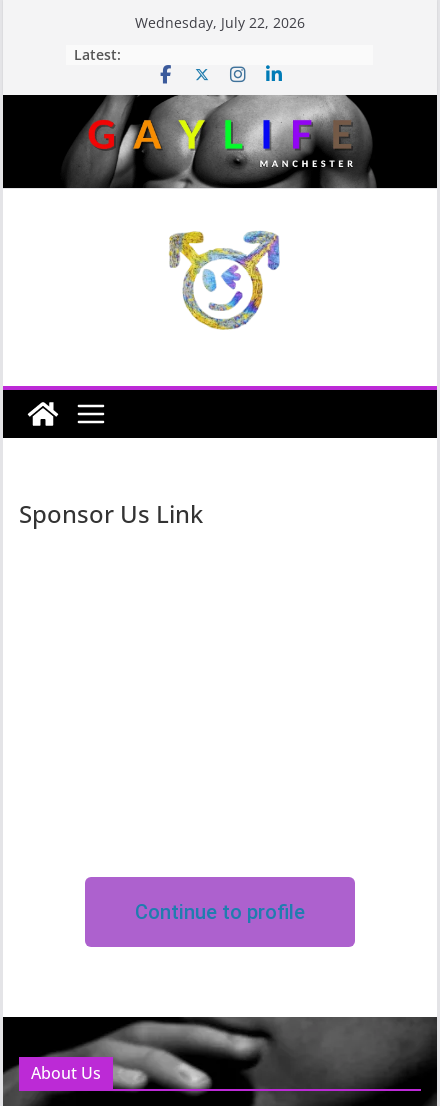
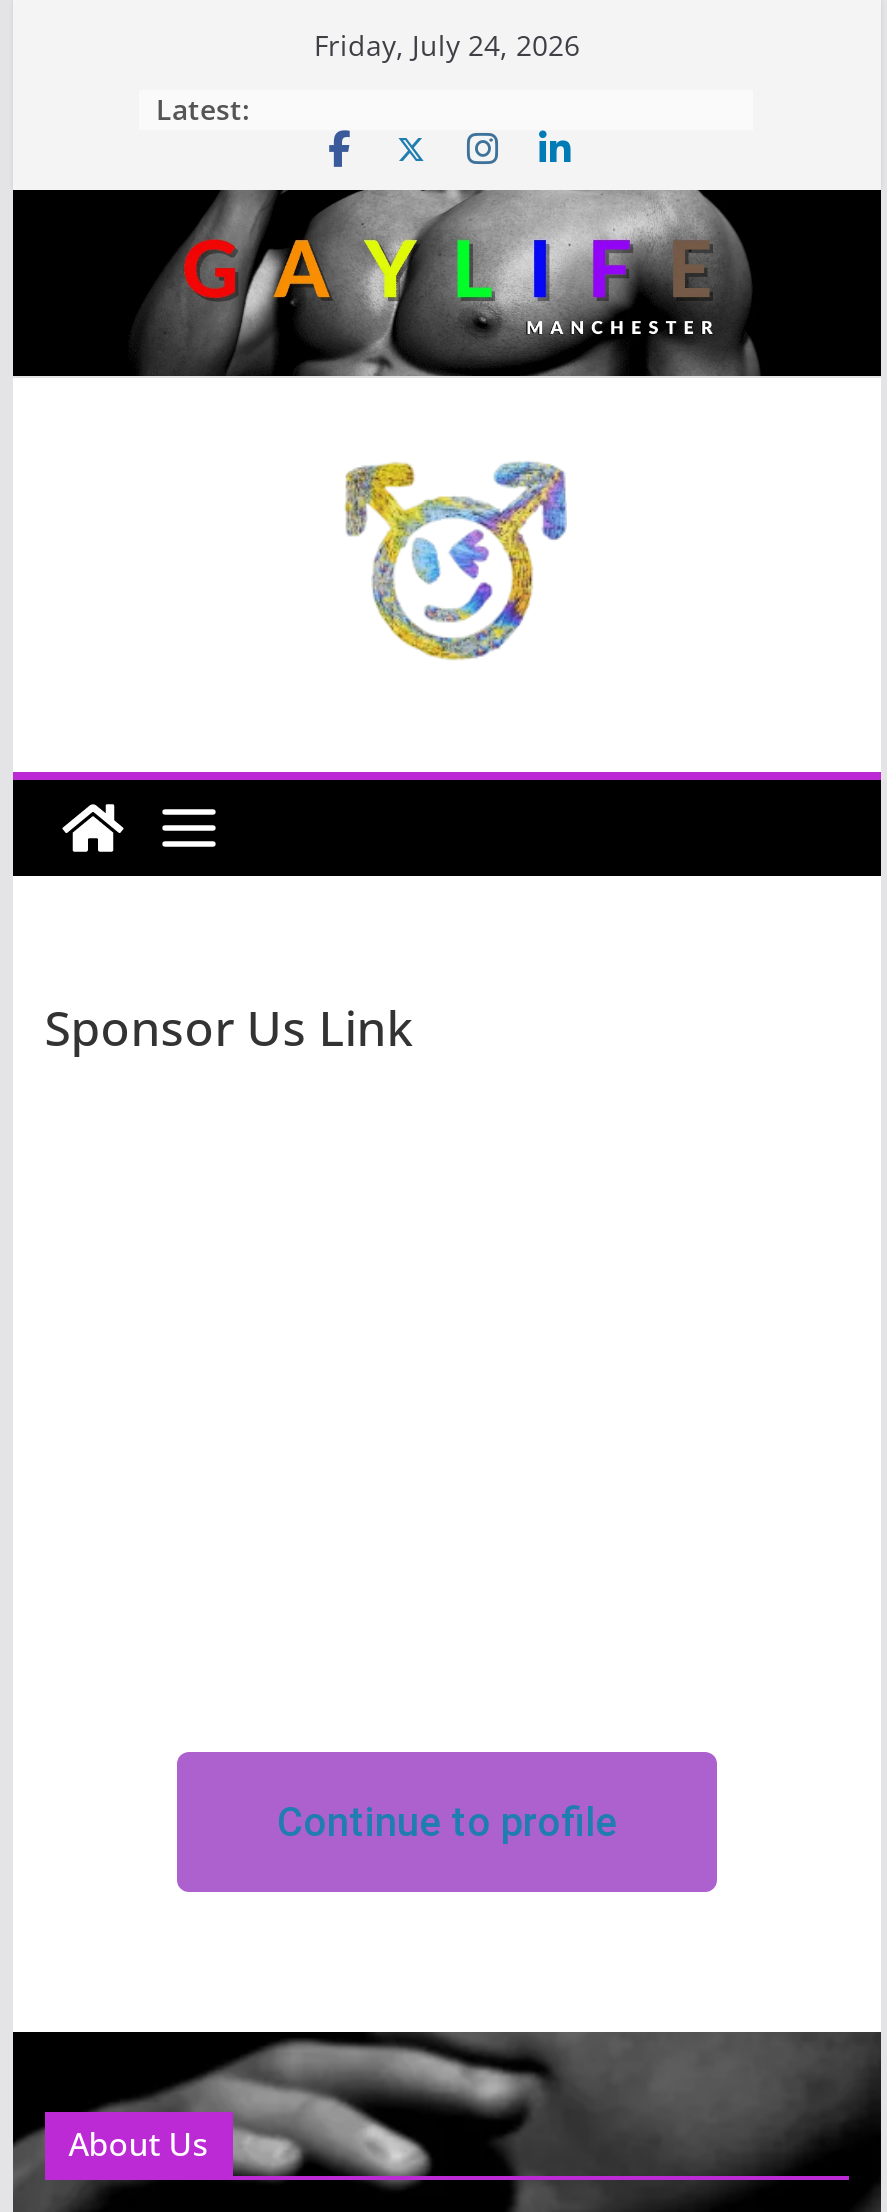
[135,13,305,32] Wednesday, July 22, 2026 -> [314,26,580,64] Friday, July 24, 2026

